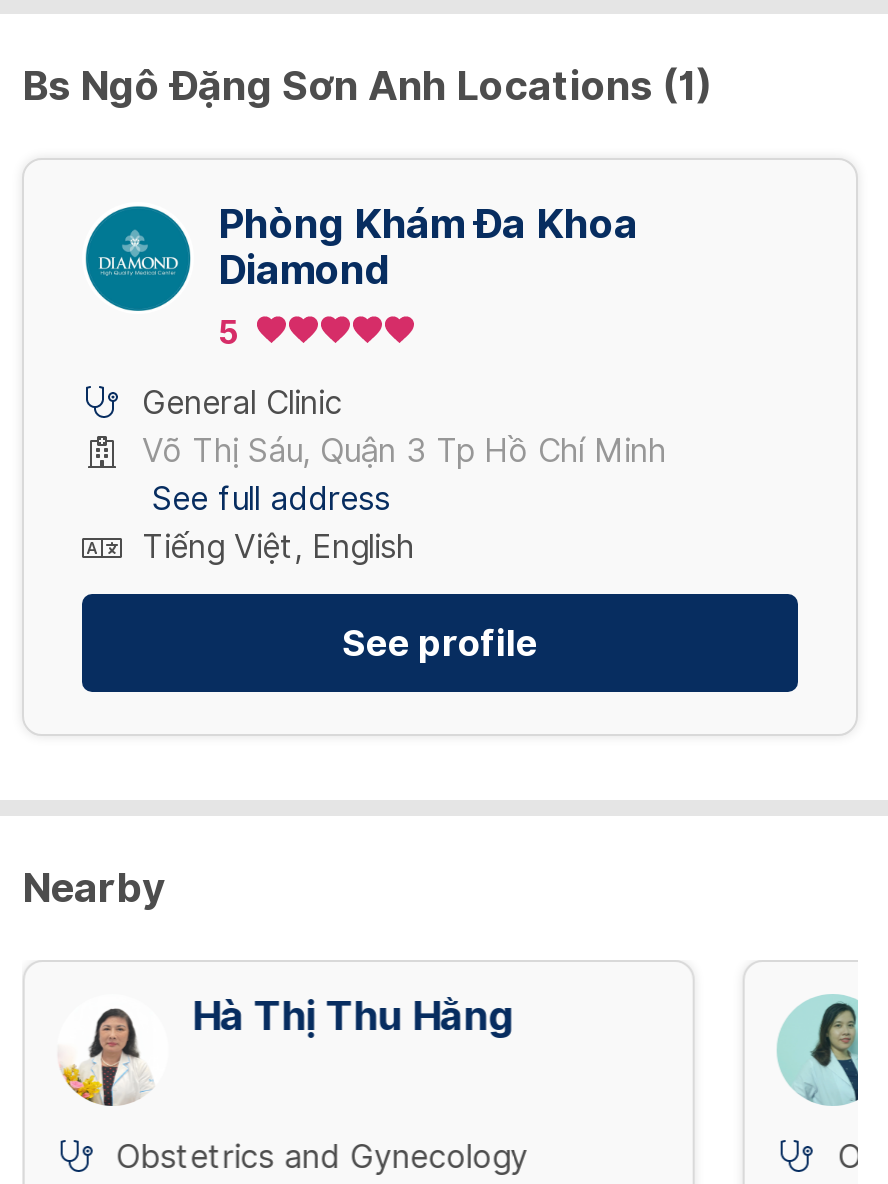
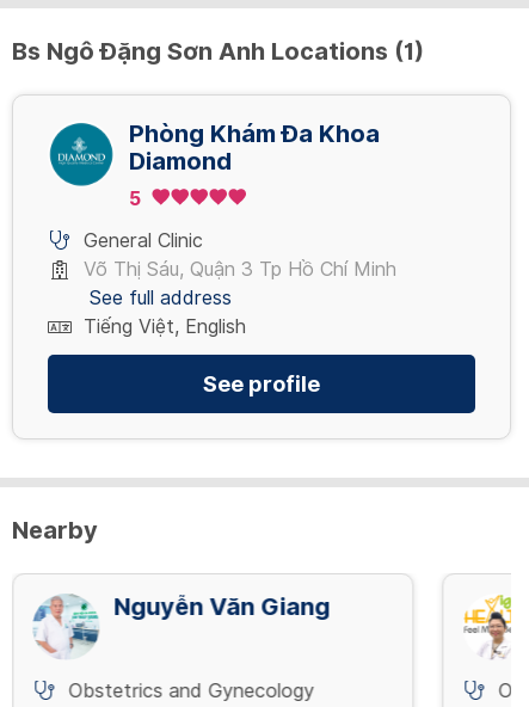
[58,992,514,1108] [image] | Hà Thị Thu Hằng -> [32,592,330,660] [image] | Nguyễn Văn Giang
[776,994,860,1106] [image] -> [463,595,512,659] [image]

